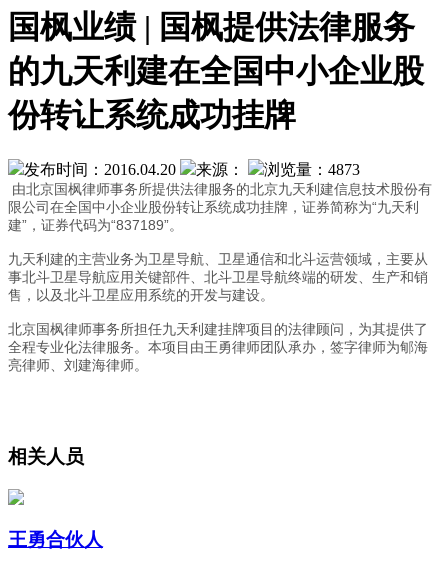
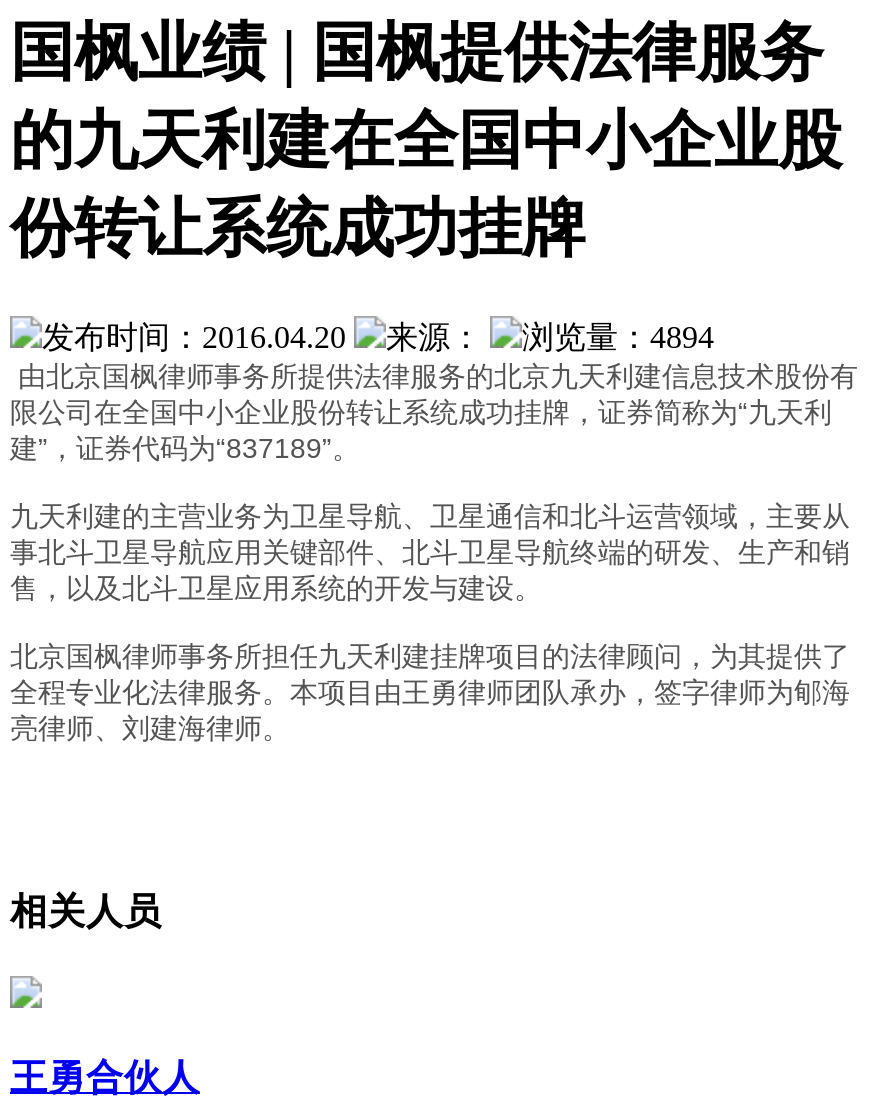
[24,161,360,178] 发布时间：2016.04.20 来源： 浏览量：4873 -> [42,320,714,354] 发布时间：2016.04.20 来源： 浏览量：4894

